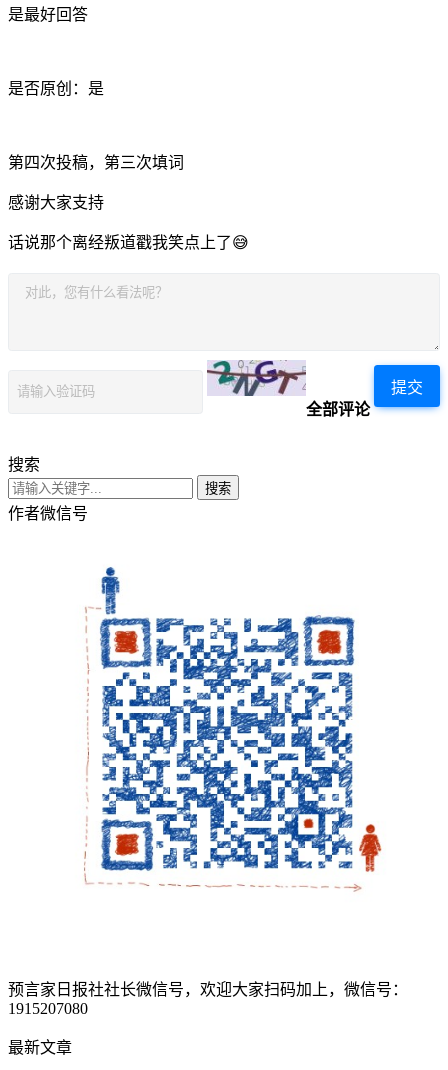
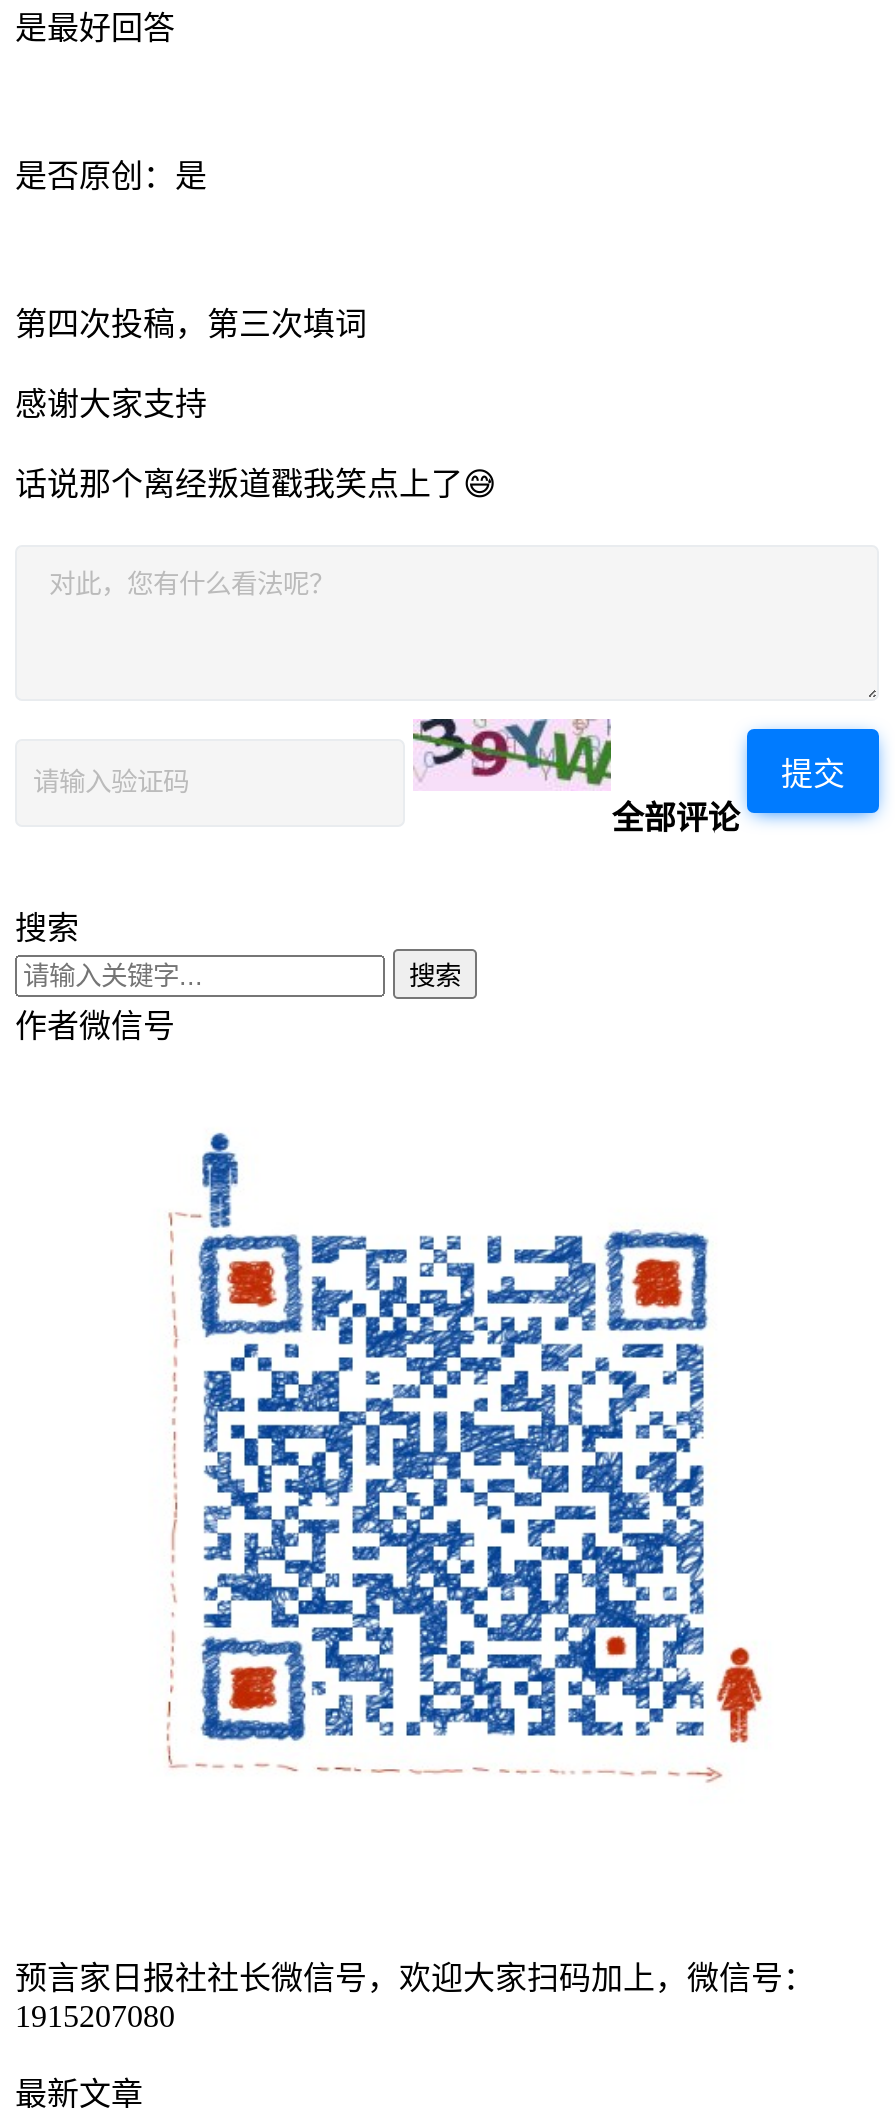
[207,360,307,397] [image] -> [413,717,613,791] [image]

